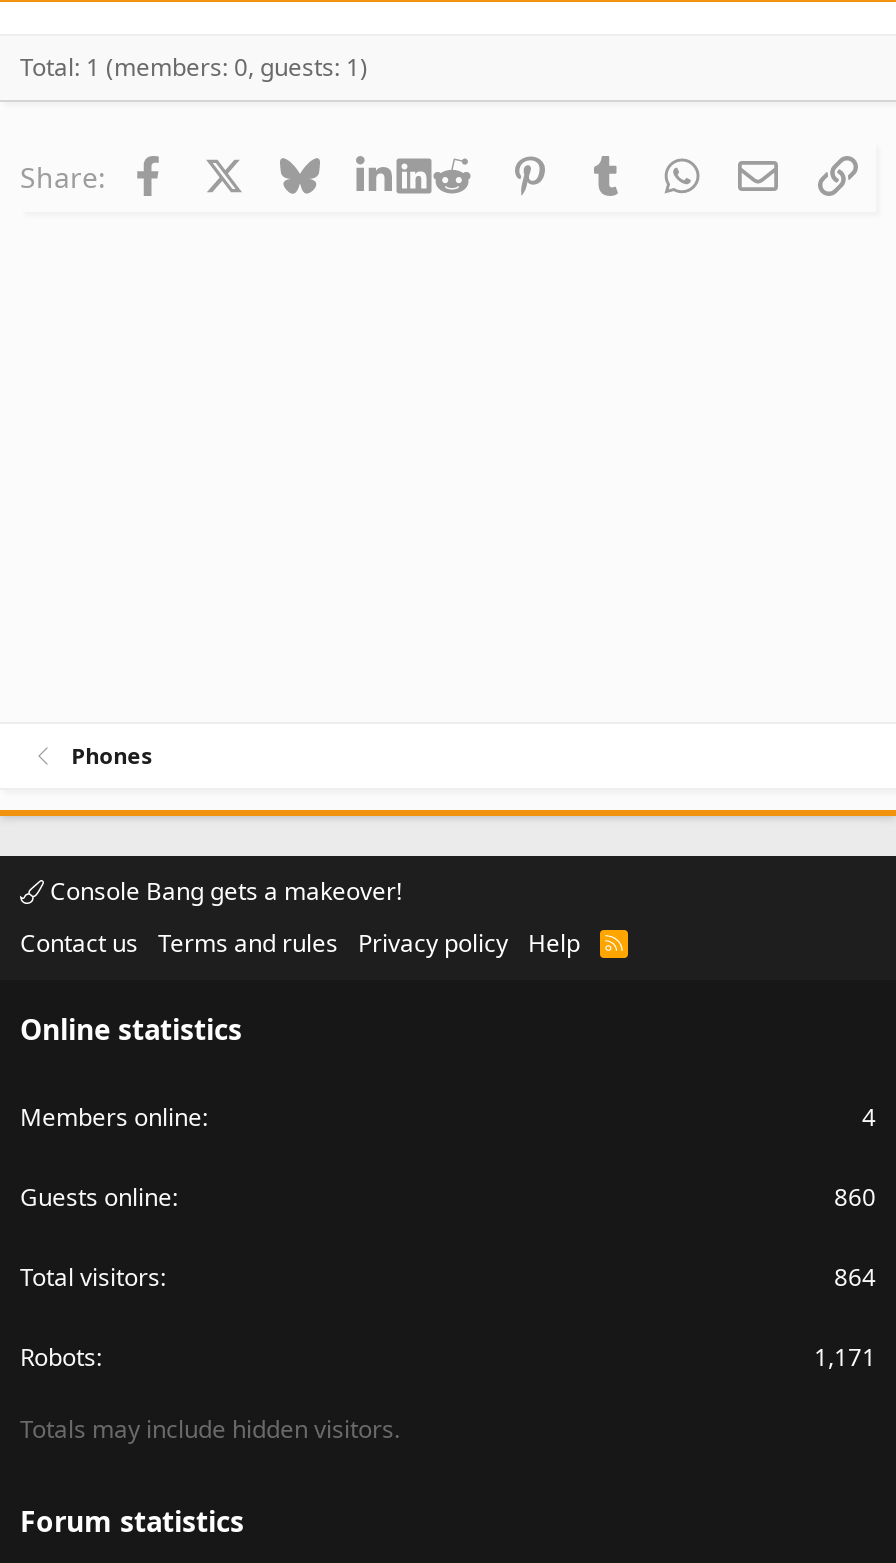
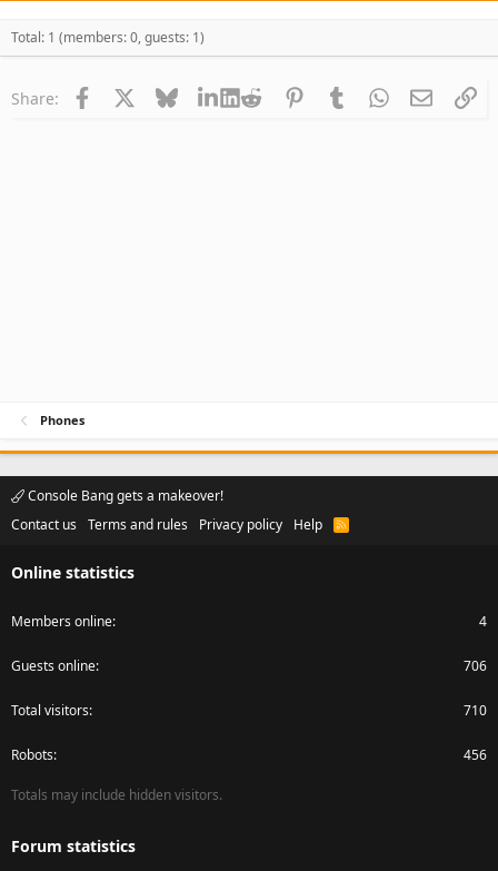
[834,1180,876,1214] 860 -> [464,656,487,675] 706
[834,1260,876,1294] 864 -> [464,701,487,720] 710
[814,1340,876,1374] 1,171 -> [464,745,487,764] 456

